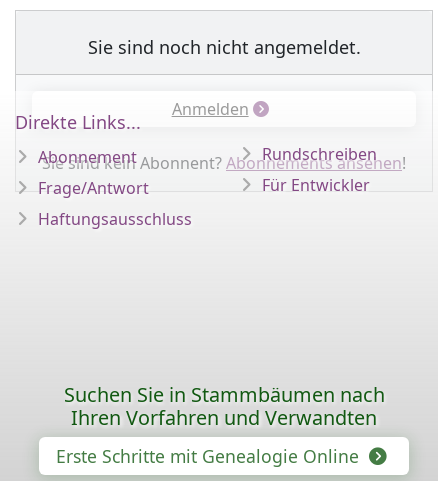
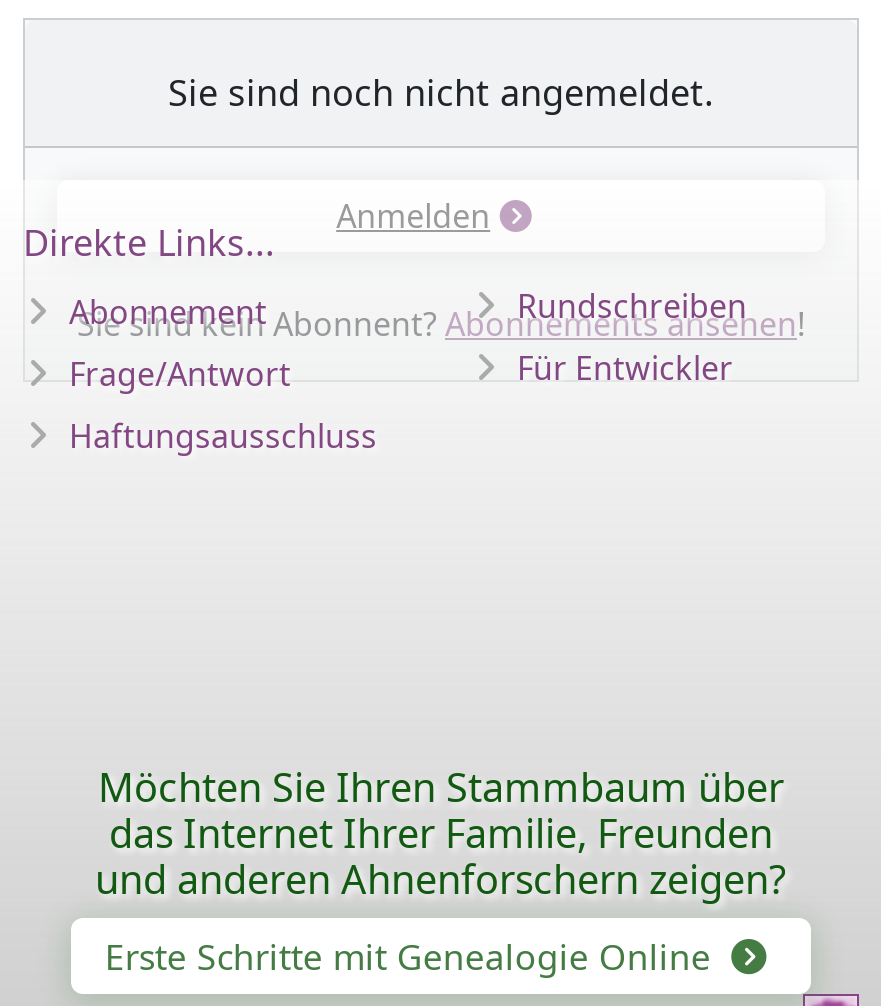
[63,381,384,431] Suchen Sie in Stammbäumen nach | Ihren Vorfahren und Verwandten -> [95,760,787,906] Möchten Sie Ihren Stammbaum über | das Internet Ihrer Familie, Freunden | und anderen Ahnenforschern zeigen?

